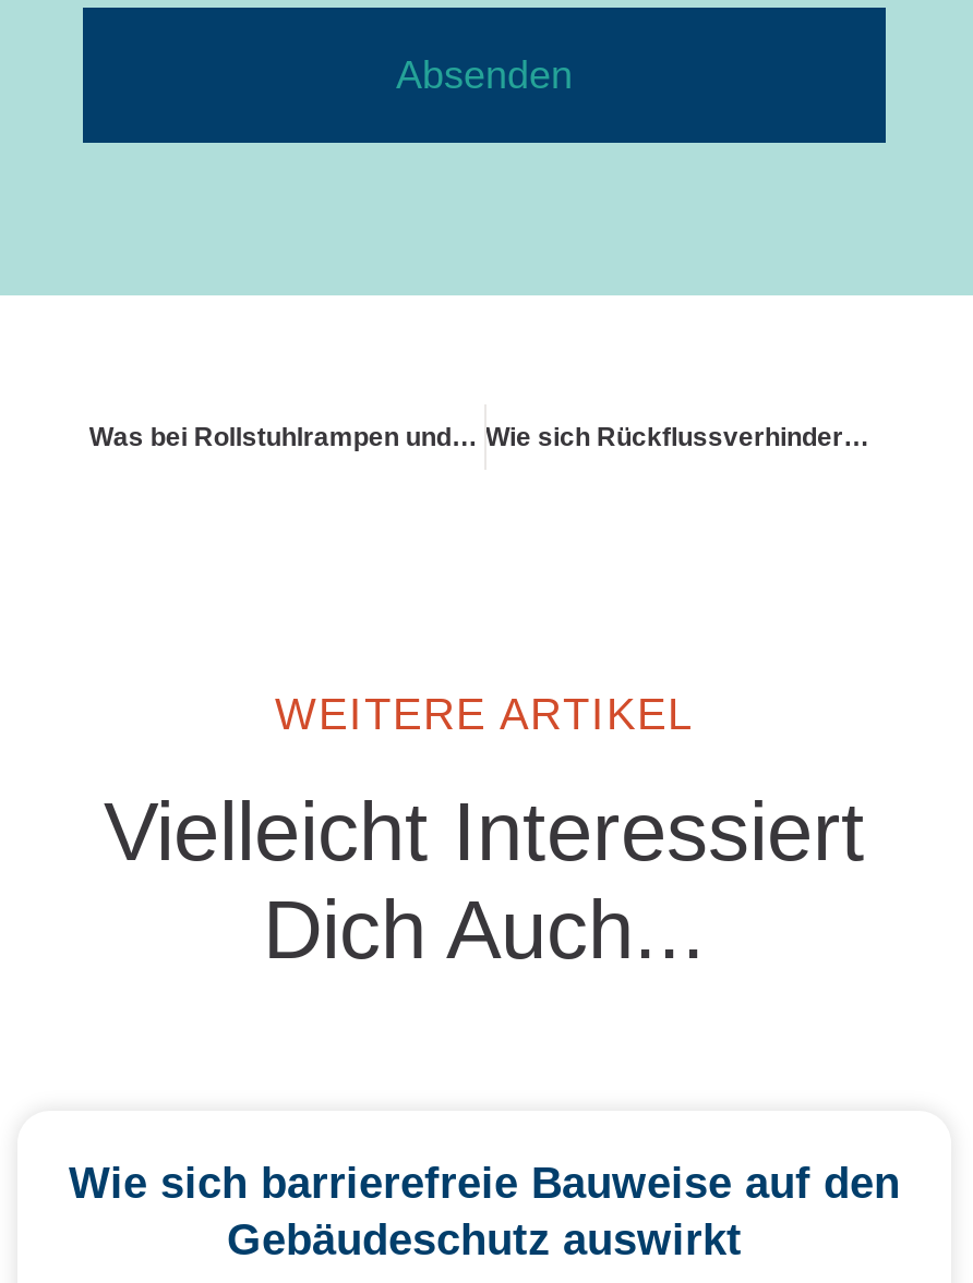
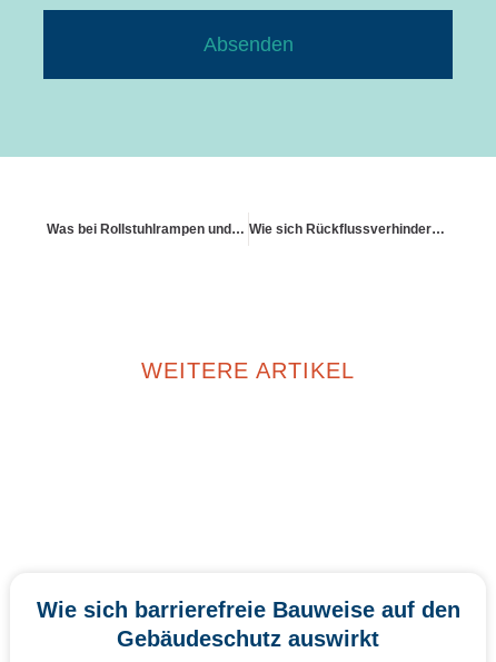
[104,787,865,976] Vielleicht Interessiert | Dich Auch... -> none

